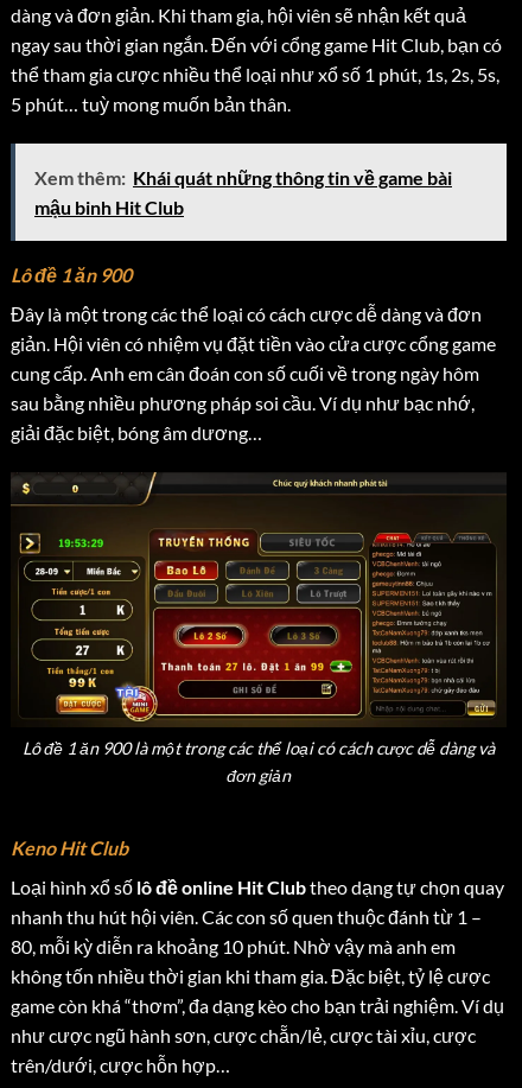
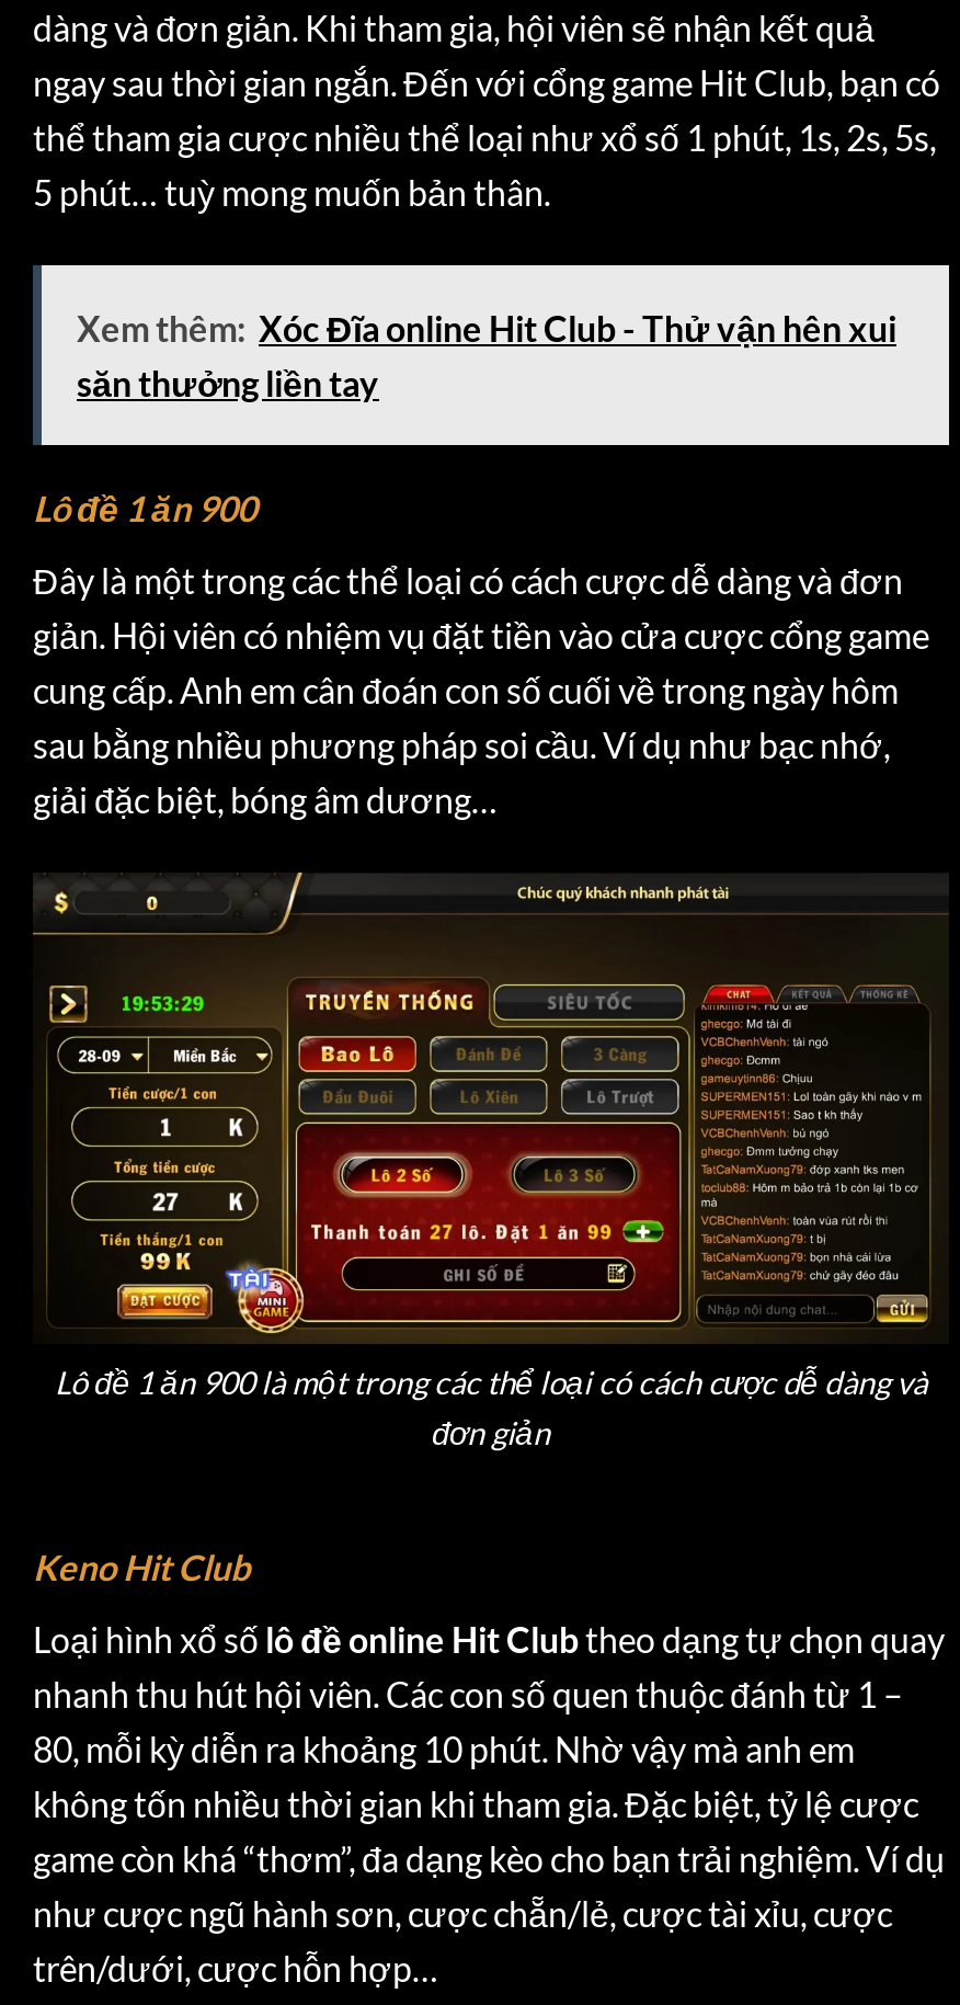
[34,166,452,218] Xem thêm: Khái quát những thông tin về game bài | mậu binh Hit Club -> [77,307,896,404] Xem thêm: Xóc Đĩa online Hit Club - Thử vận hên xui | săn thưởng liền tay

